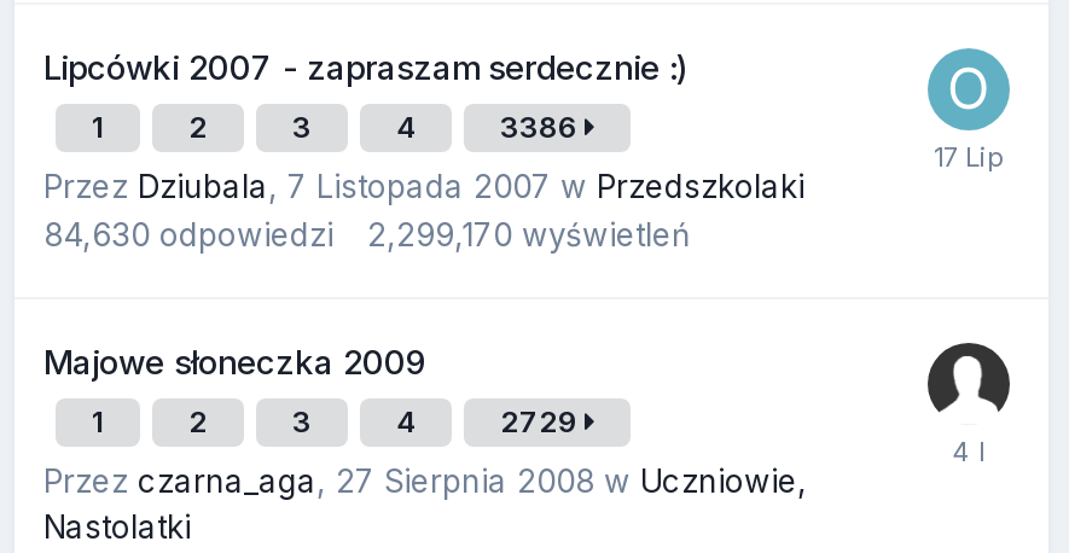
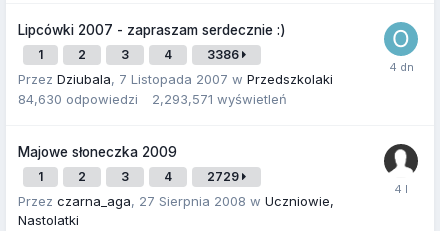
[43,215,691,254] 84,630 odpowiedzi 2,299,170 wyświetleń -> [18,91,287,107] 84,630 odpowiedzi 2,293,571 wyświetleń

